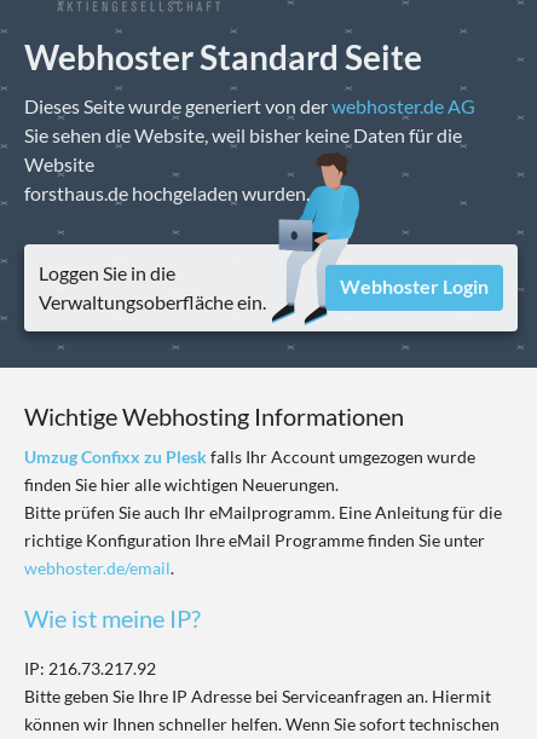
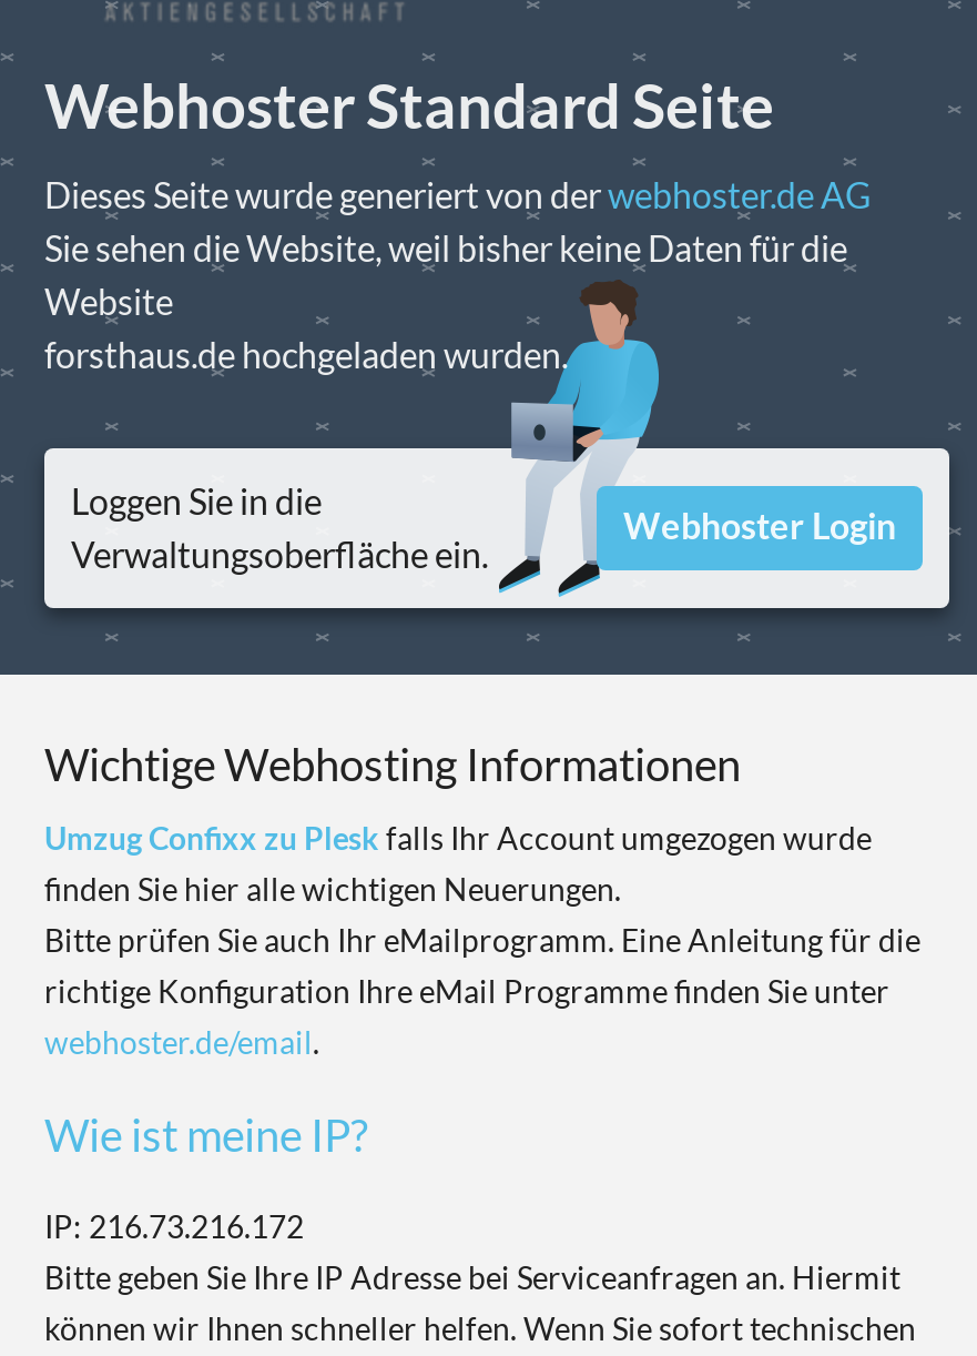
[24,658,156,679] IP: 216.73.217.92 -> [44,1207,304,1245] IP: 216.73.216.172

